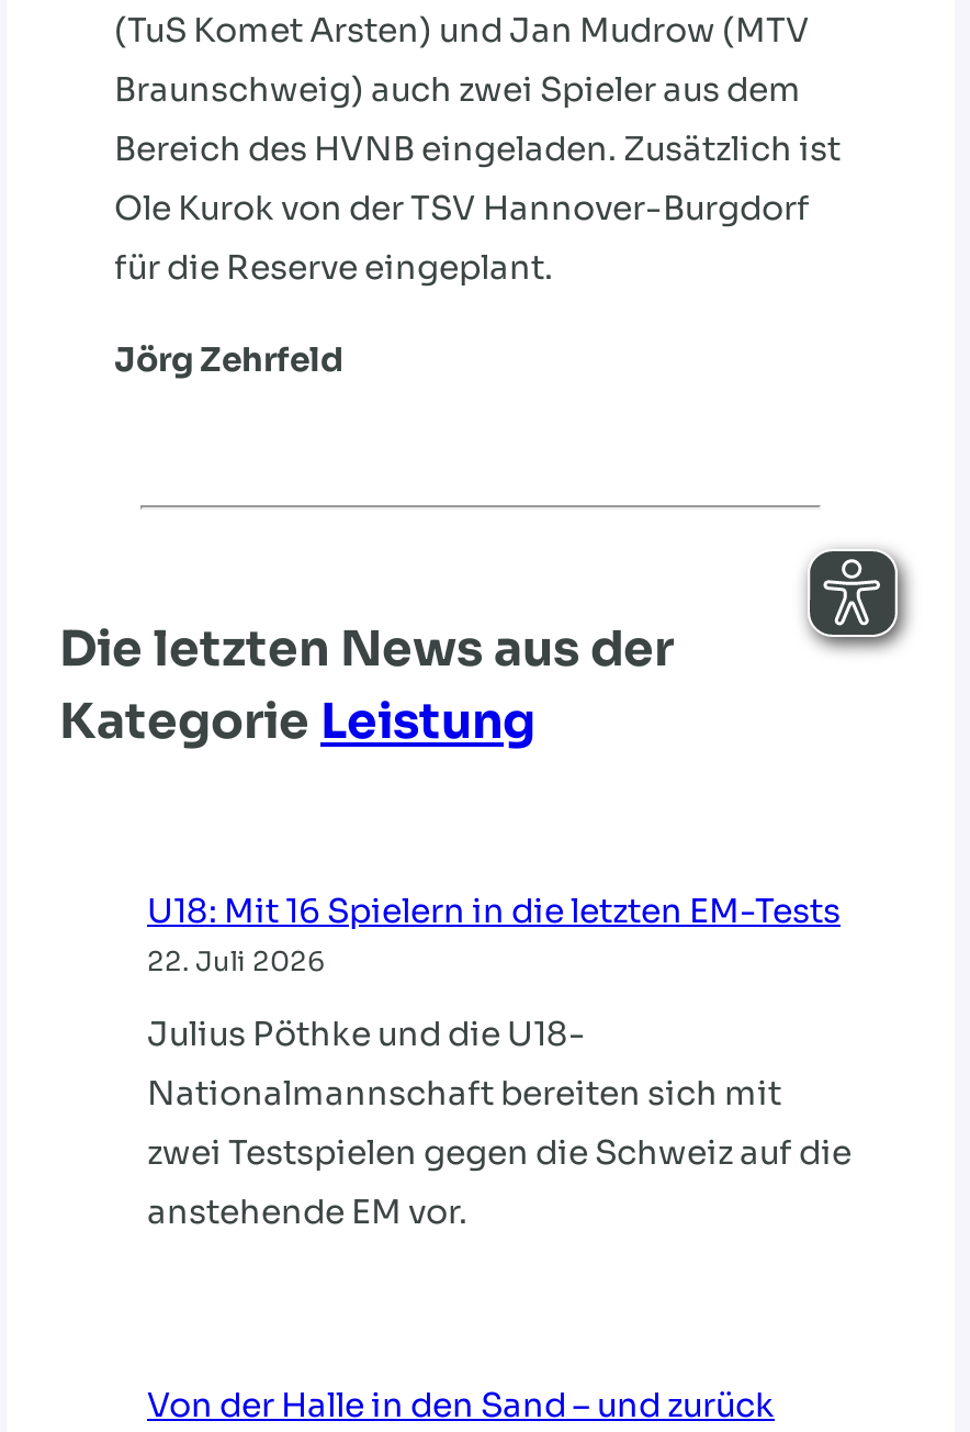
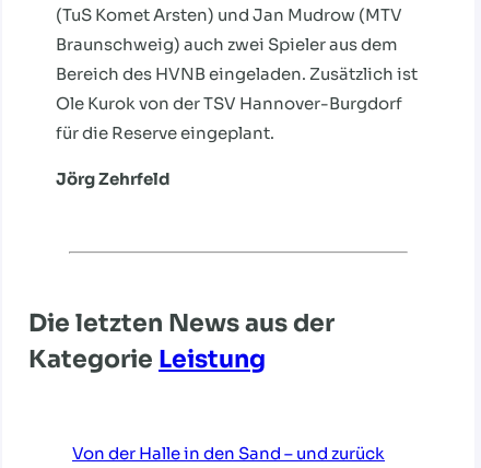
[801,547,913,655] [image] -> none
[147,890,851,1232] U18: Mit 16 Spielern in die letzten EM-Tests | 22. Juli 2026 | Julius Pöthke und die U18- | Nationalmannschaft bereiten sich mit | zwei Testspielen gegen die Schweiz auf die | anstehende EM vor. -> none

